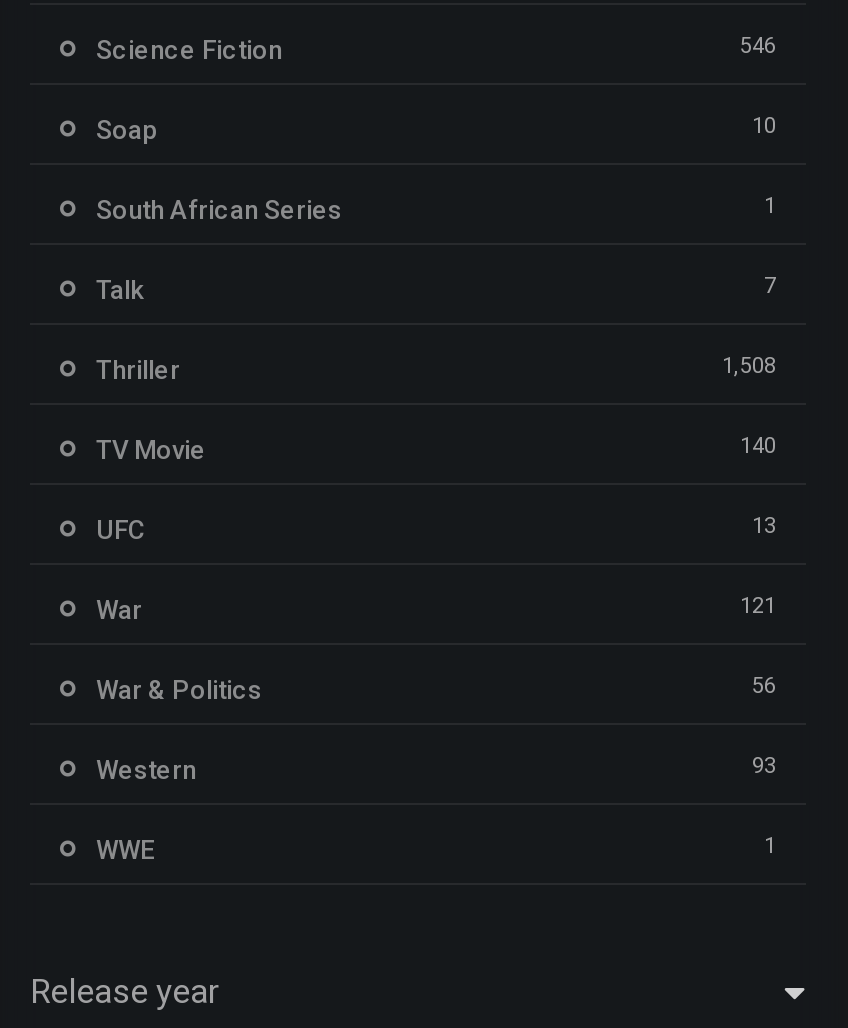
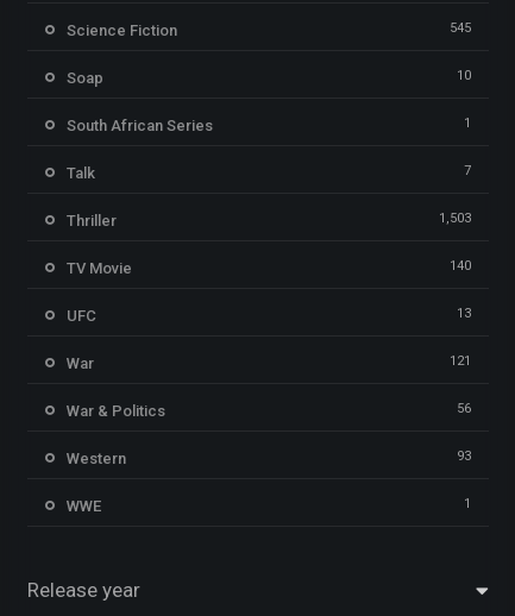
[740,32,776,58] 546 -> [450,20,471,35] 545
[722,352,776,378] 1,508 -> [439,210,471,225] 1,503

